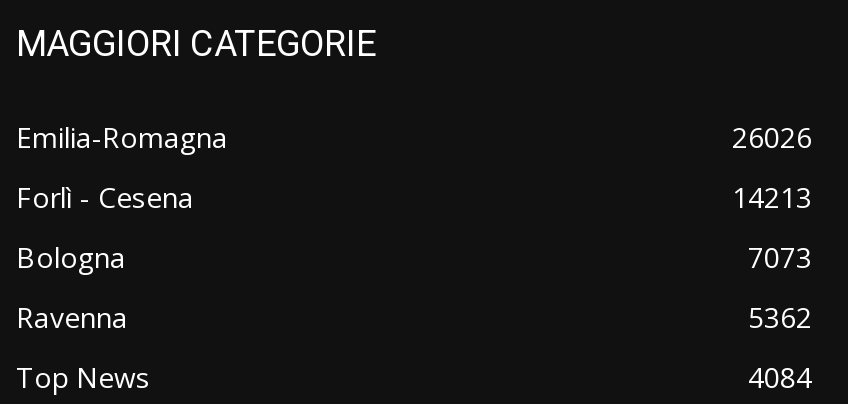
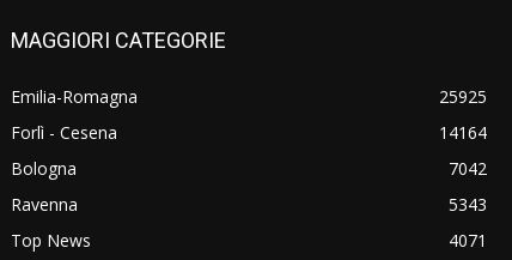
[732,117,812,155] 26026 -> [439,85,487,107] 25925
[732,177,812,215] 14213 -> [439,121,487,143] 14164
[748,237,812,275] 7073 -> [449,157,487,179] 7042
[748,297,812,335] 5362 -> [449,193,487,215] 5343
[748,357,812,395] 4084 -> [449,228,487,251] 4071

